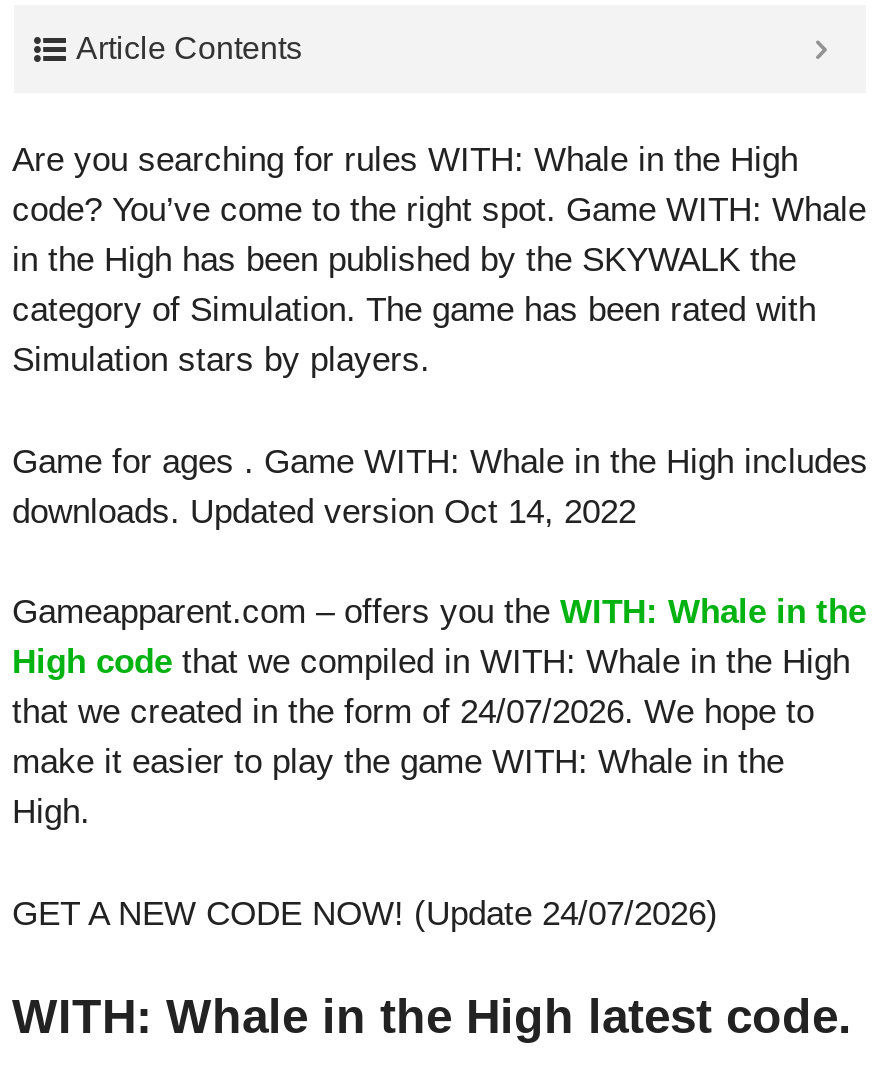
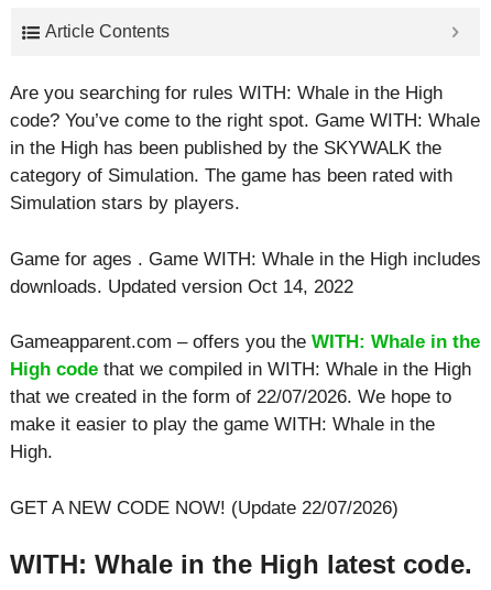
[12,693,814,731] that we created in the form of 24/07/2026. We hope to -> [10,386,451,407] that we created in the form of 22/07/2026. We hope to
[12,894,718,932] GET A NEW CODE NOW! (Update 24/07/2026) -> [10,497,399,518] GET A NEW CODE NOW! (Update 22/07/2026)

